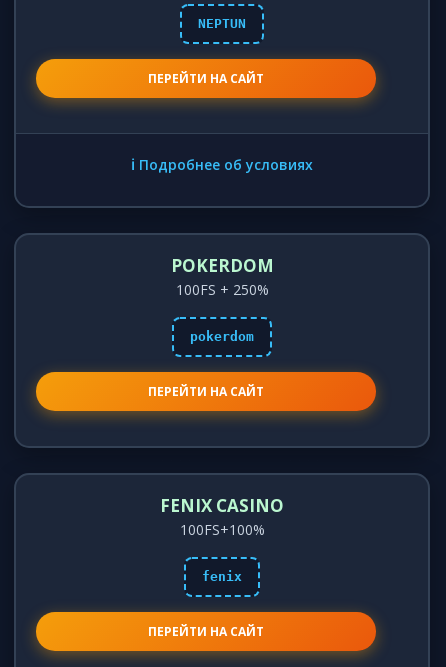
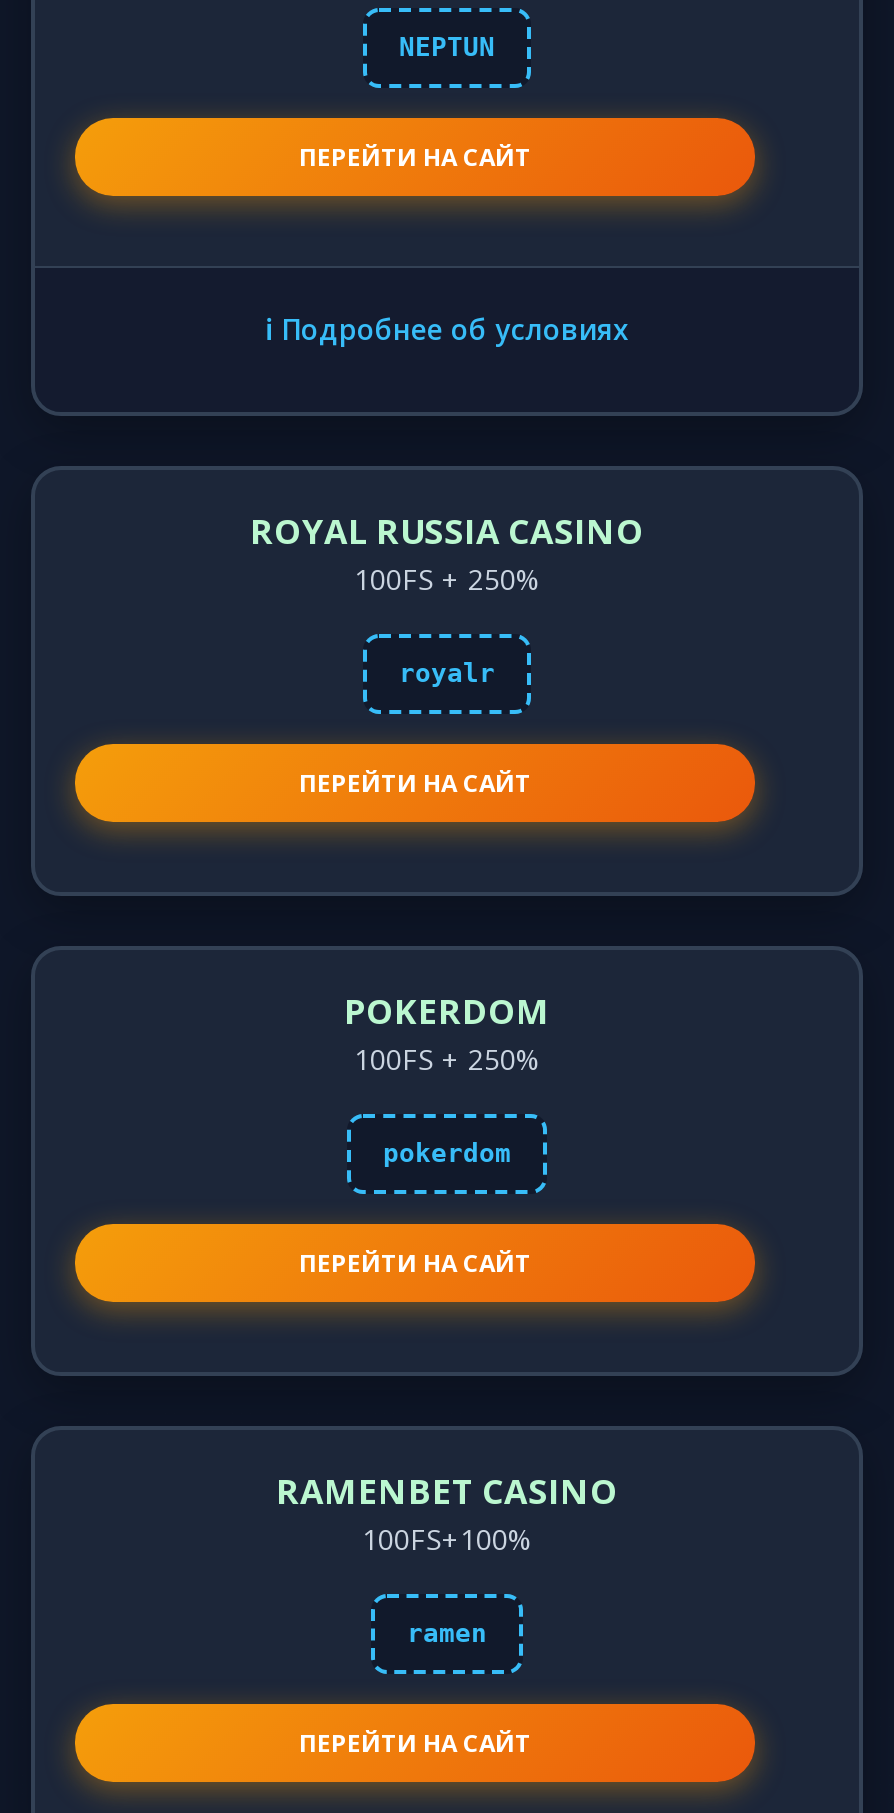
none -> [250,508,644,800] ROYAL RUSSIA CASINO | 100FS + 250% | royalr | ПЕРЕЙТИ НА САЙТ
[160,494,284,517] FENIX CASINO -> [276,1468,618,1514] RAMENBET CASINO
[202,569,242,584] fenix -> [407,1618,487,1648] ramen

